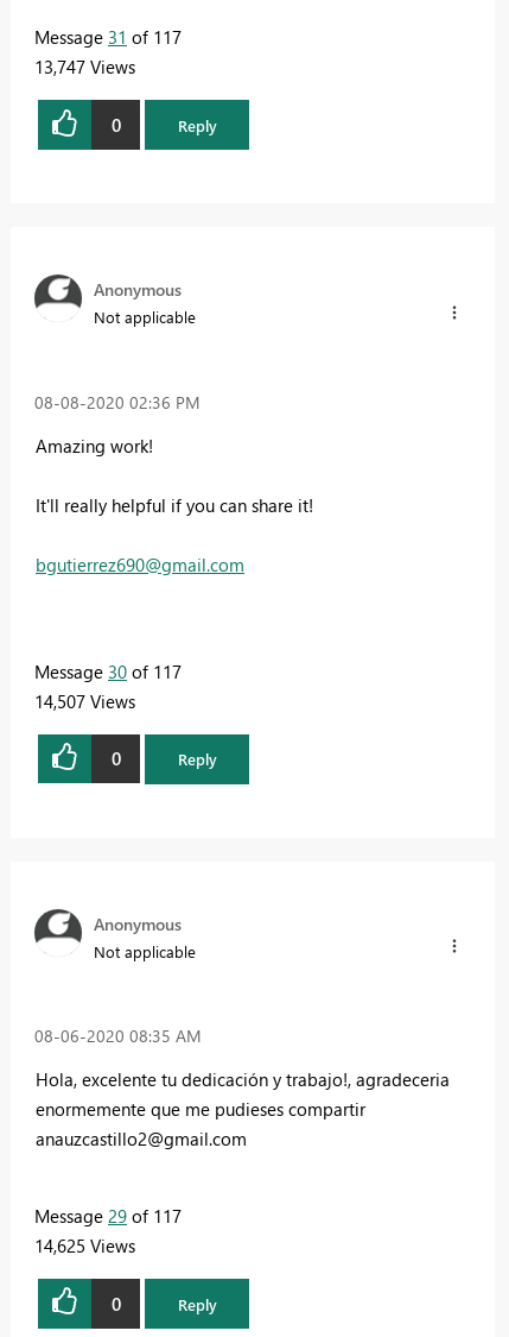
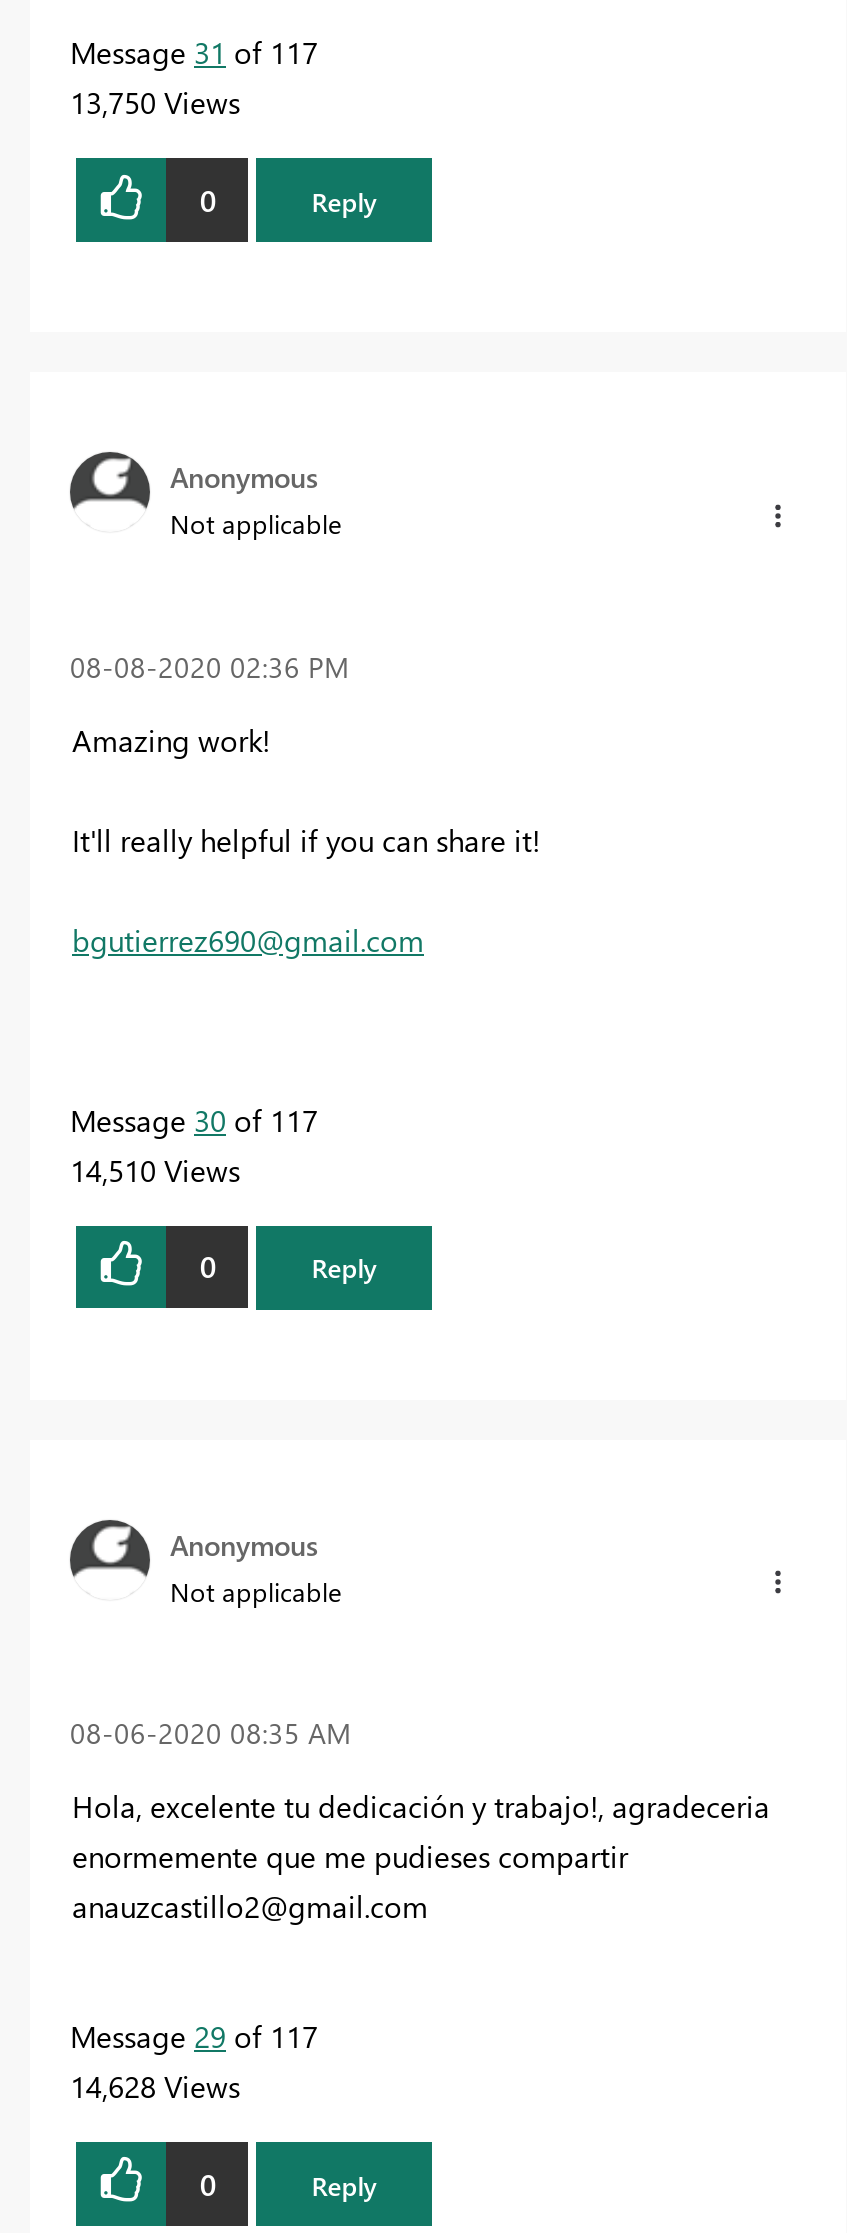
[34,55,135,79] 13,747 Views -> [70,82,240,122] 13,750 Views
[34,689,135,713] 14,507 Views -> [70,1149,240,1189] 14,510 Views
[34,1234,135,1257] 14,625 Views -> [70,2066,240,2106] 14,628 Views

